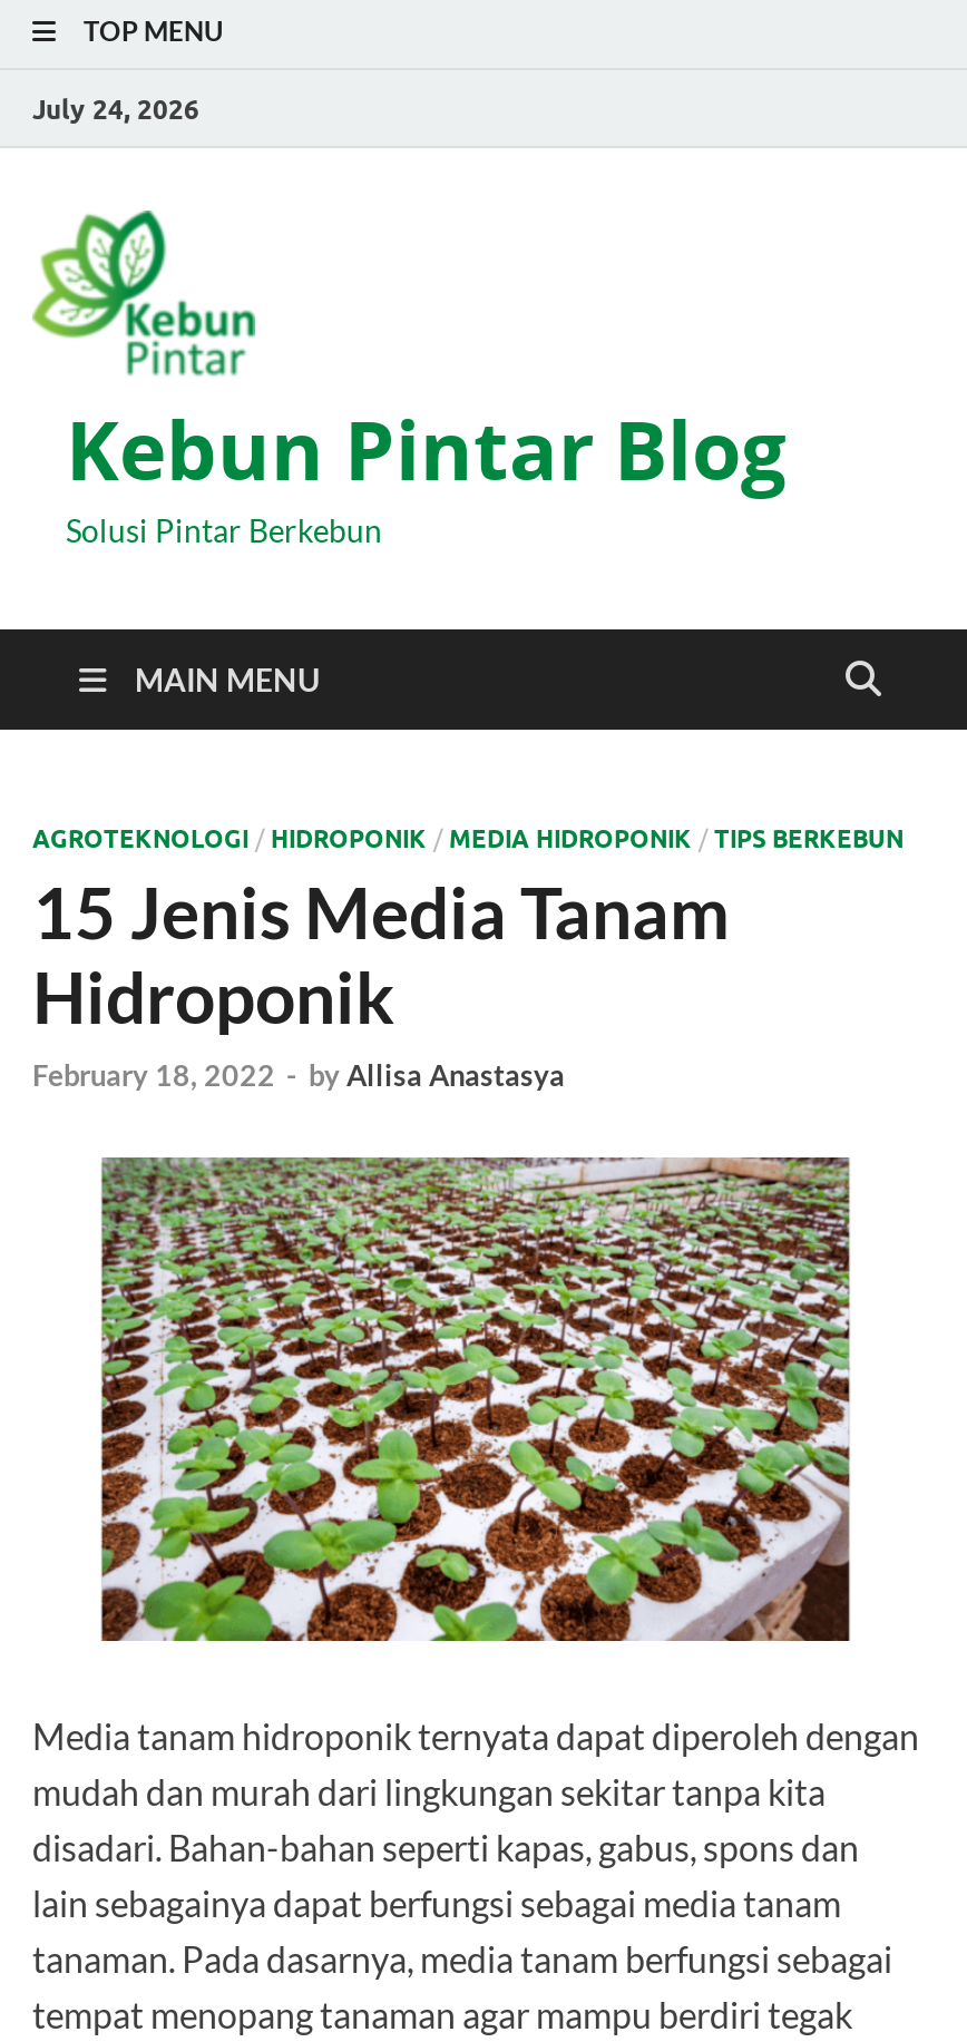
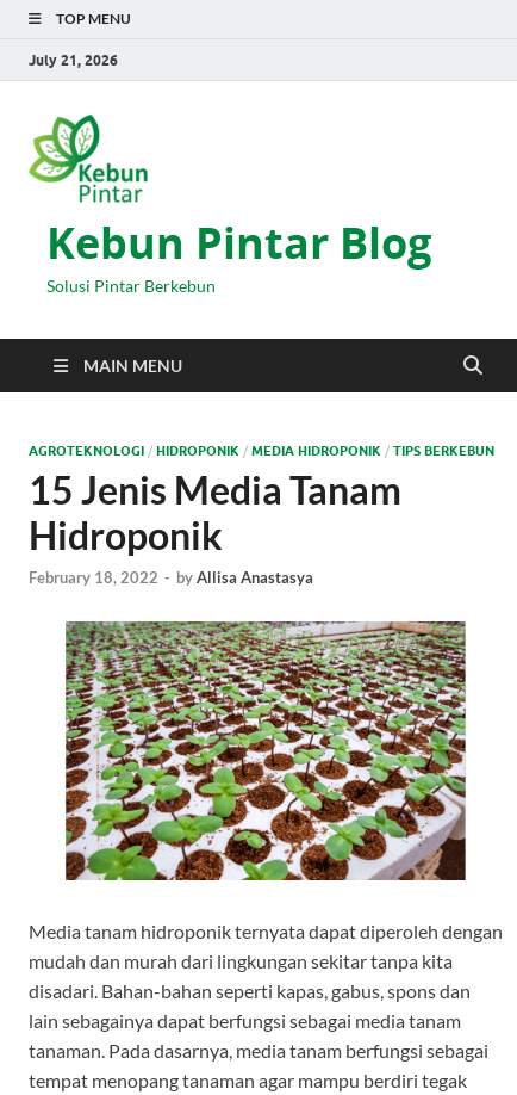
[32,91,199,125] July 24, 2026 -> [29,51,118,69] July 21, 2026

